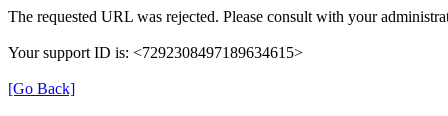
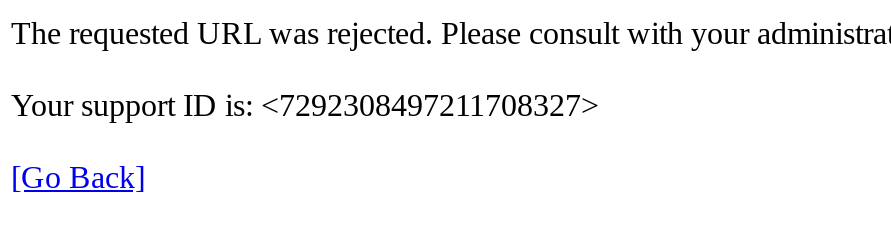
[8,44,303,61] Your support ID is: <7292308497189634615> -> [11,88,599,122] Your support ID is: <7292308497211708327>

